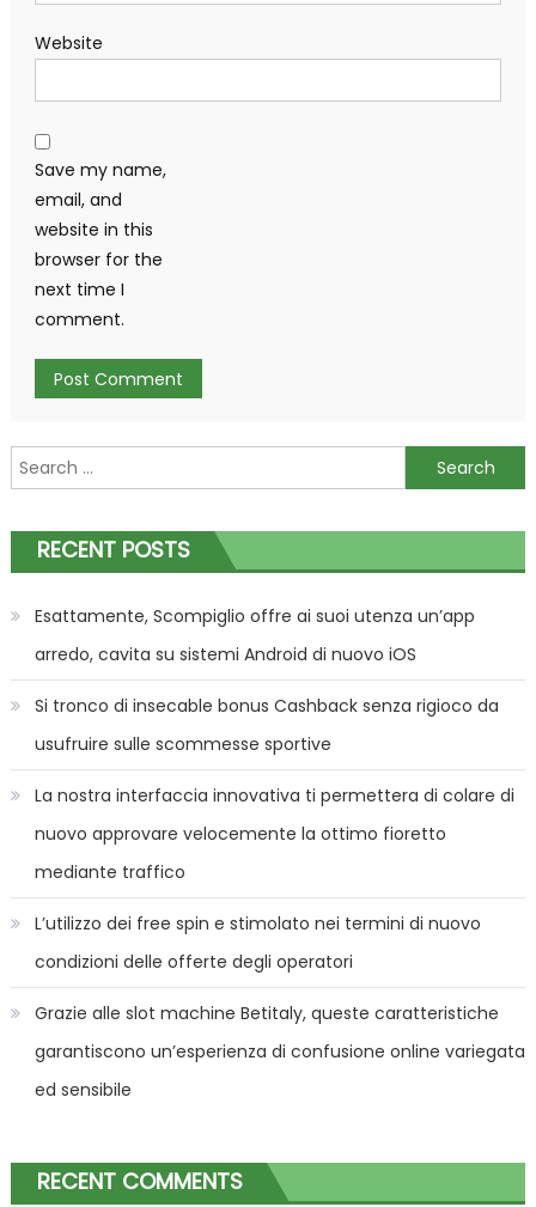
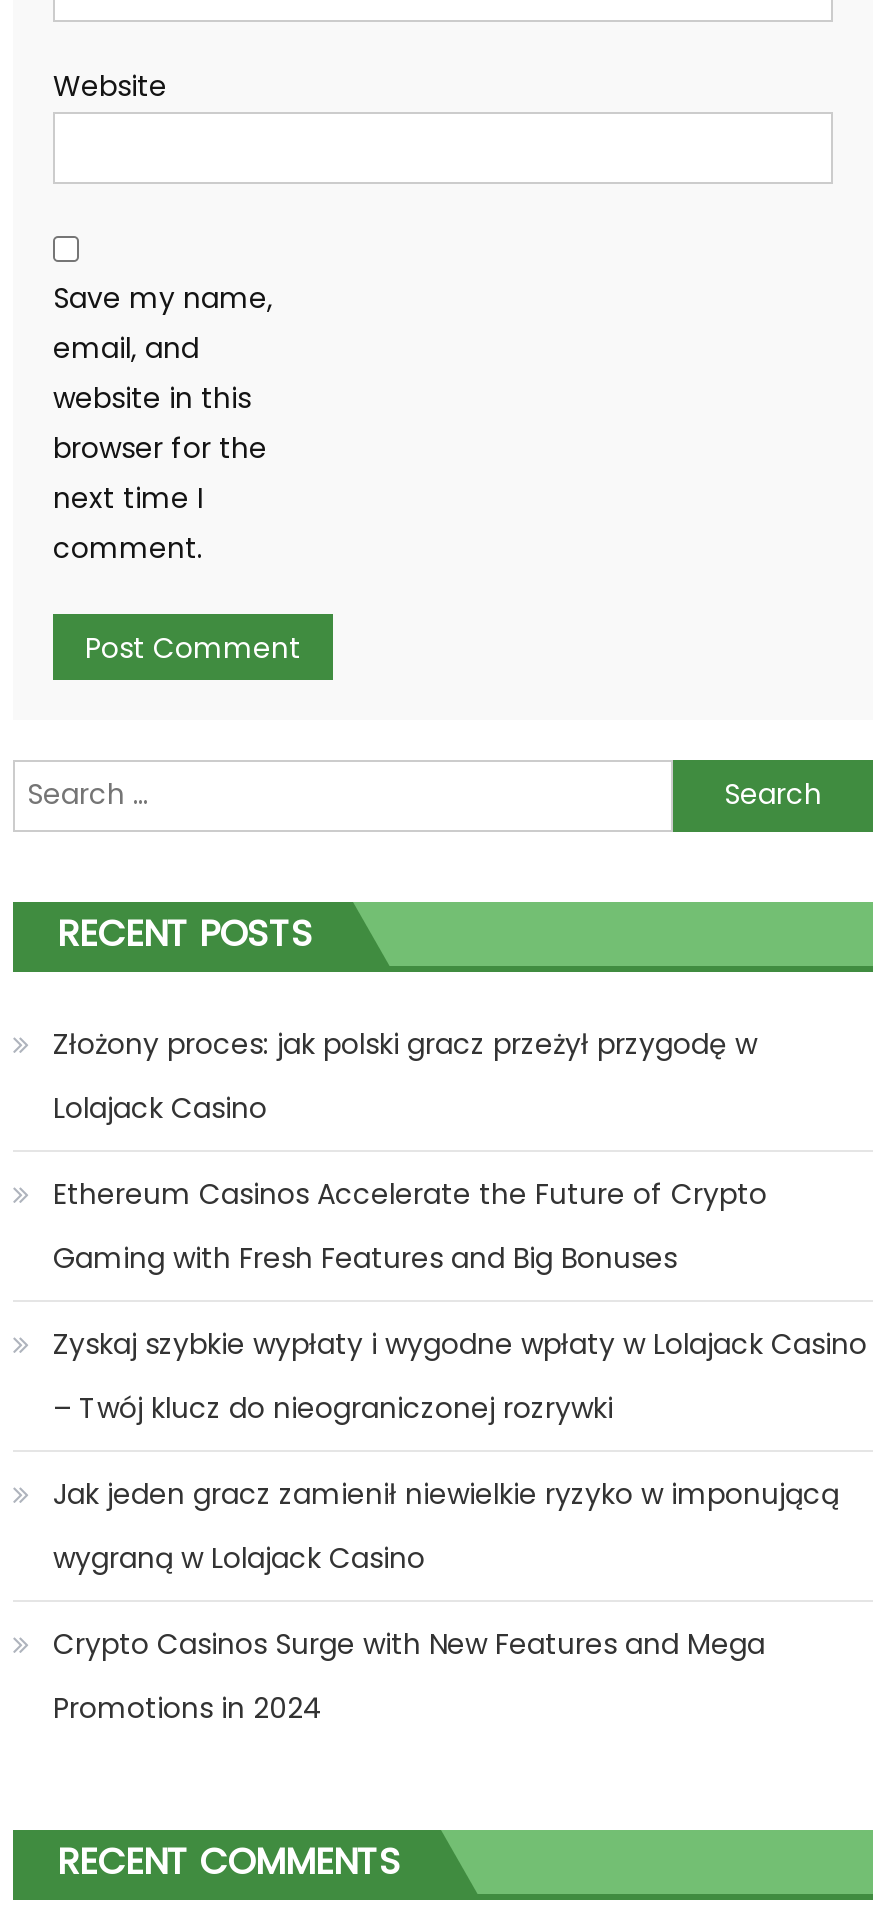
[35,604,525,1102] Esattamente, Scompiglio offre ai suoi utenza un’app | arredo, cavita su sistemi Android di nuovo iOS | Si tronco di insecable bonus Cashback senza rigioco da | usufruire sulle scommesse sportive | La nostra interfaccia innovativa ti permettera di colare di | nuovo approvare velocemente la ottimo fioretto | mediante traffico | L’utilizzo dei free spin e stimolato nei termini di nuovo | condizioni delle offerte degli operatori | Grazie alle slot machine Betitaly, queste caratteristiche | garantiscono un’esperienza di confusione online variegata | ed sensibile -> [53,1023,867,1727] Złożony proces: jak polski gracz przeżył przygodę w | Lolajack Casino | Ethereum Casinos Accelerate the Future of Crypto | Gaming with Fresh Features and Big Bonuses | Zyskaj szybkie wypłaty i wygodne wpłaty w Lolajack Casino | – Twój klucz do nieograniczonej rozrywki | Jak jeden gracz zamienił niewielkie ryzyko w imponującą | wygraną w Lolajack Casino | Crypto Casinos Surge with New Features and Mega | Promotions in 2024

